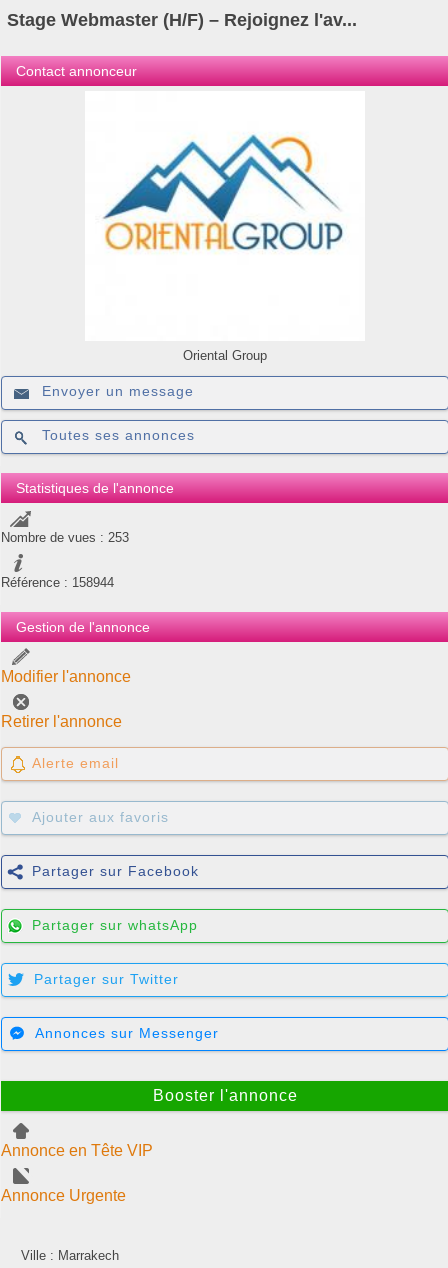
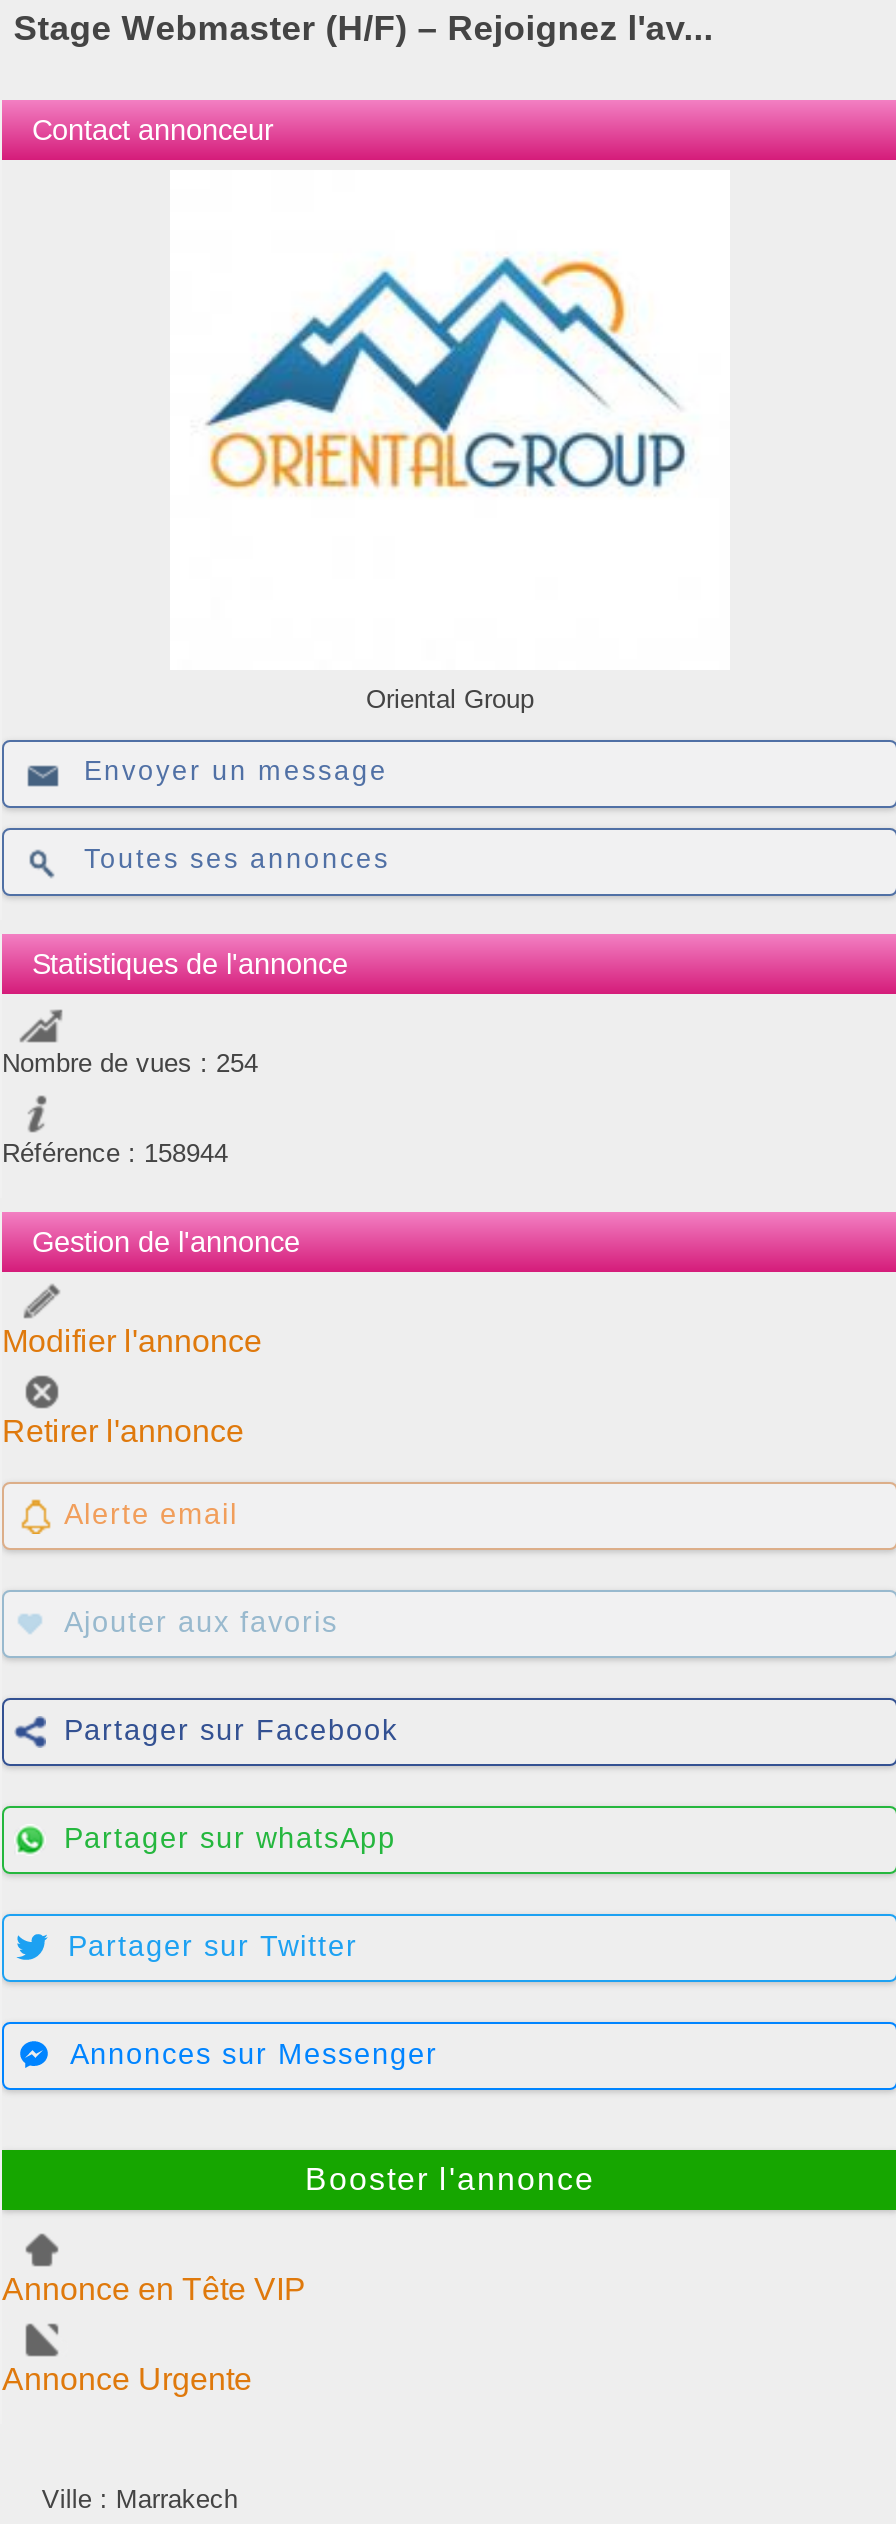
[1,530,129,545] Nombre de vues : 253 -> [2,1049,258,1079] Nombre de vues : 254

